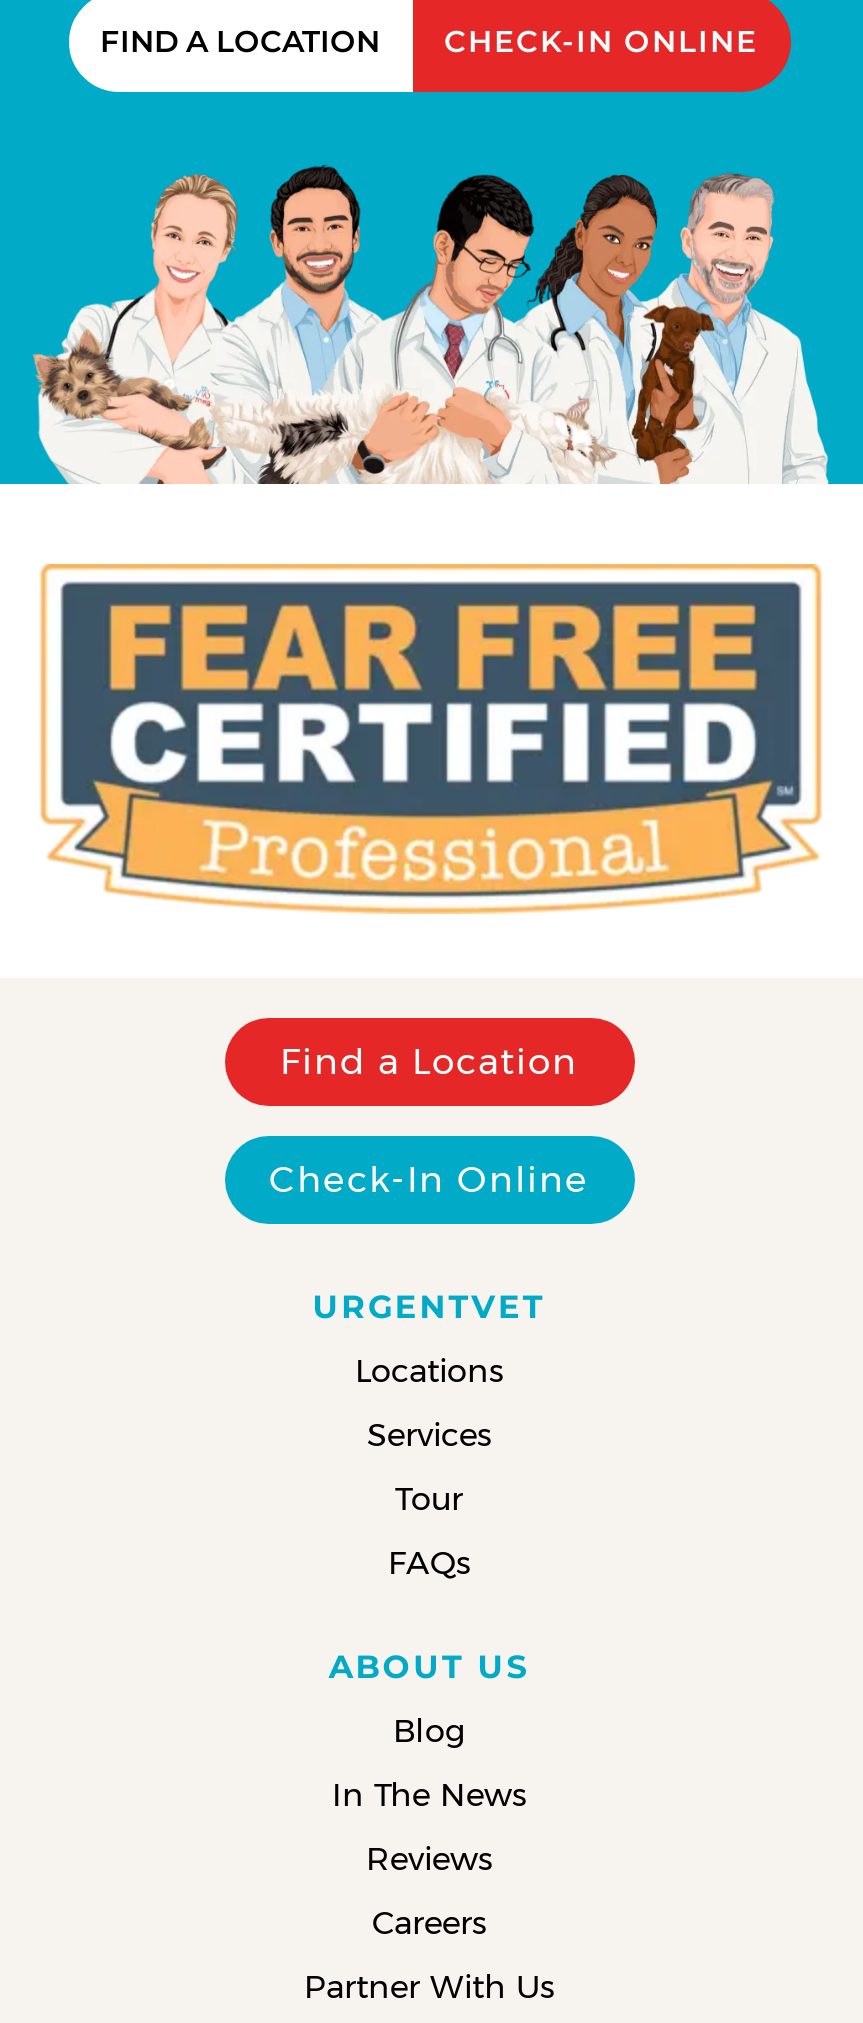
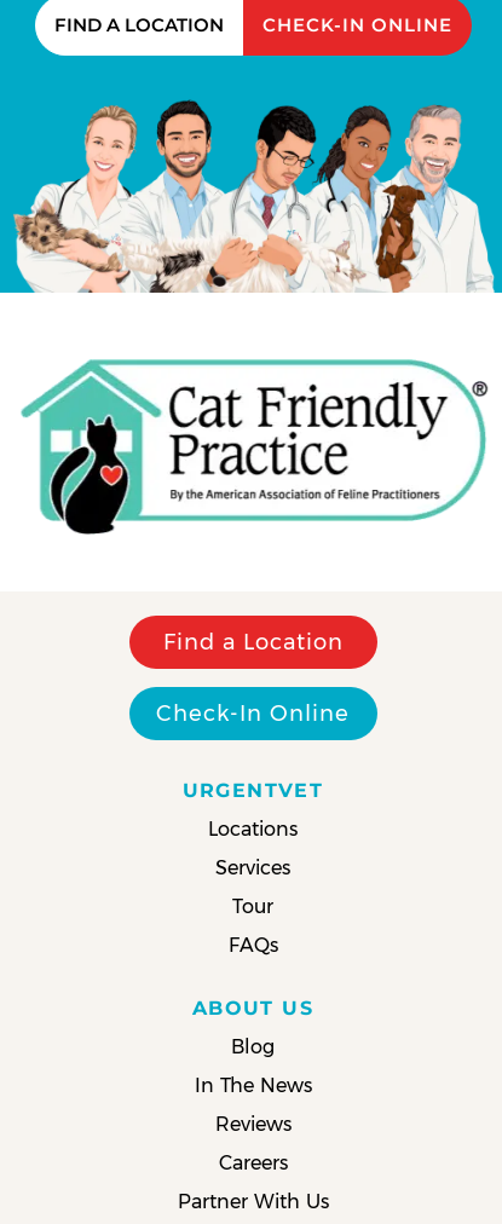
[39,562,823,916] [image] -> [18,341,490,553] [image]

